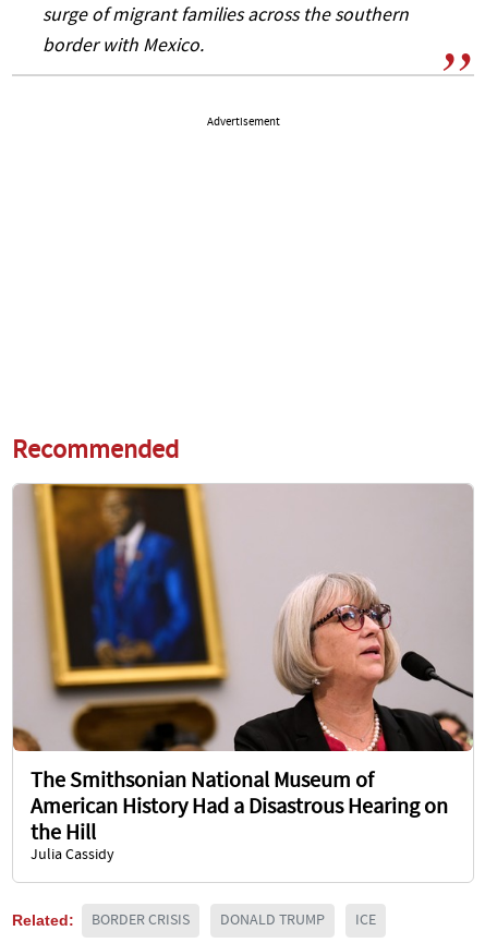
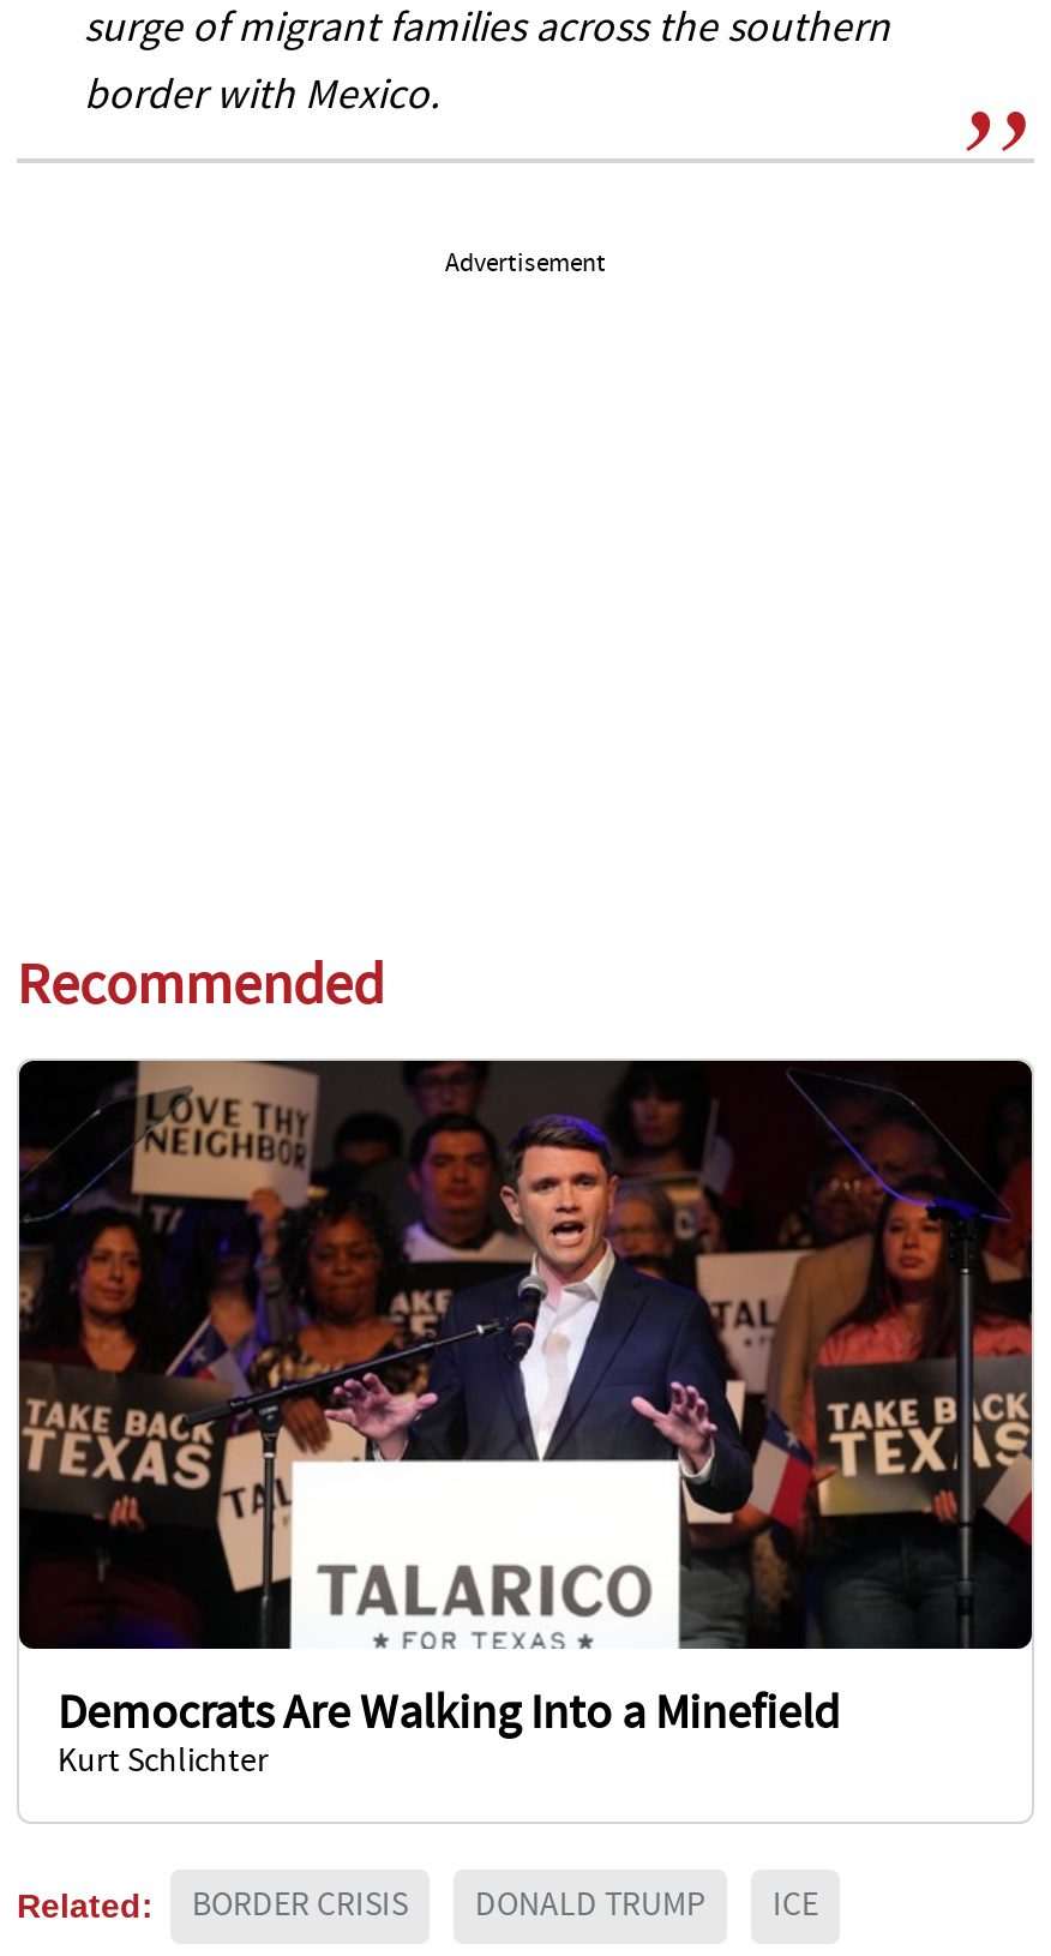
[12,483,474,863] [image] | The Smithsonian National Museum of | American History Had a Disastrous Hearing on | the Hill | Julia Cassidy -> [17,1058,1034,1780] [image] | Democrats Are Walking Into a Minefield | Kurt Schlichter

